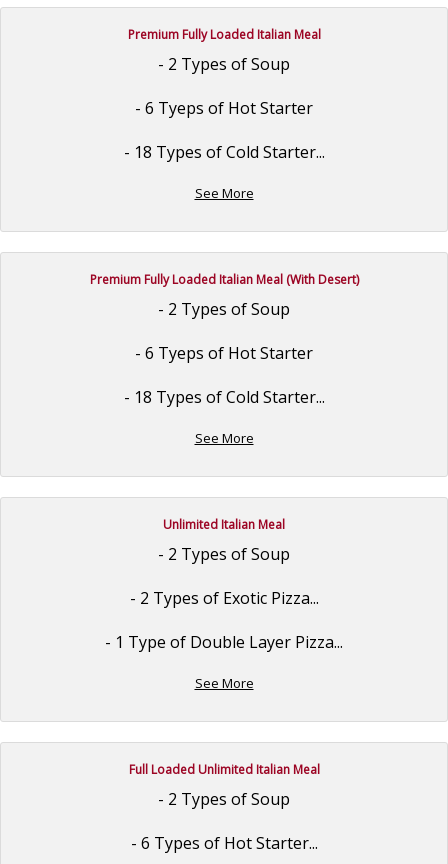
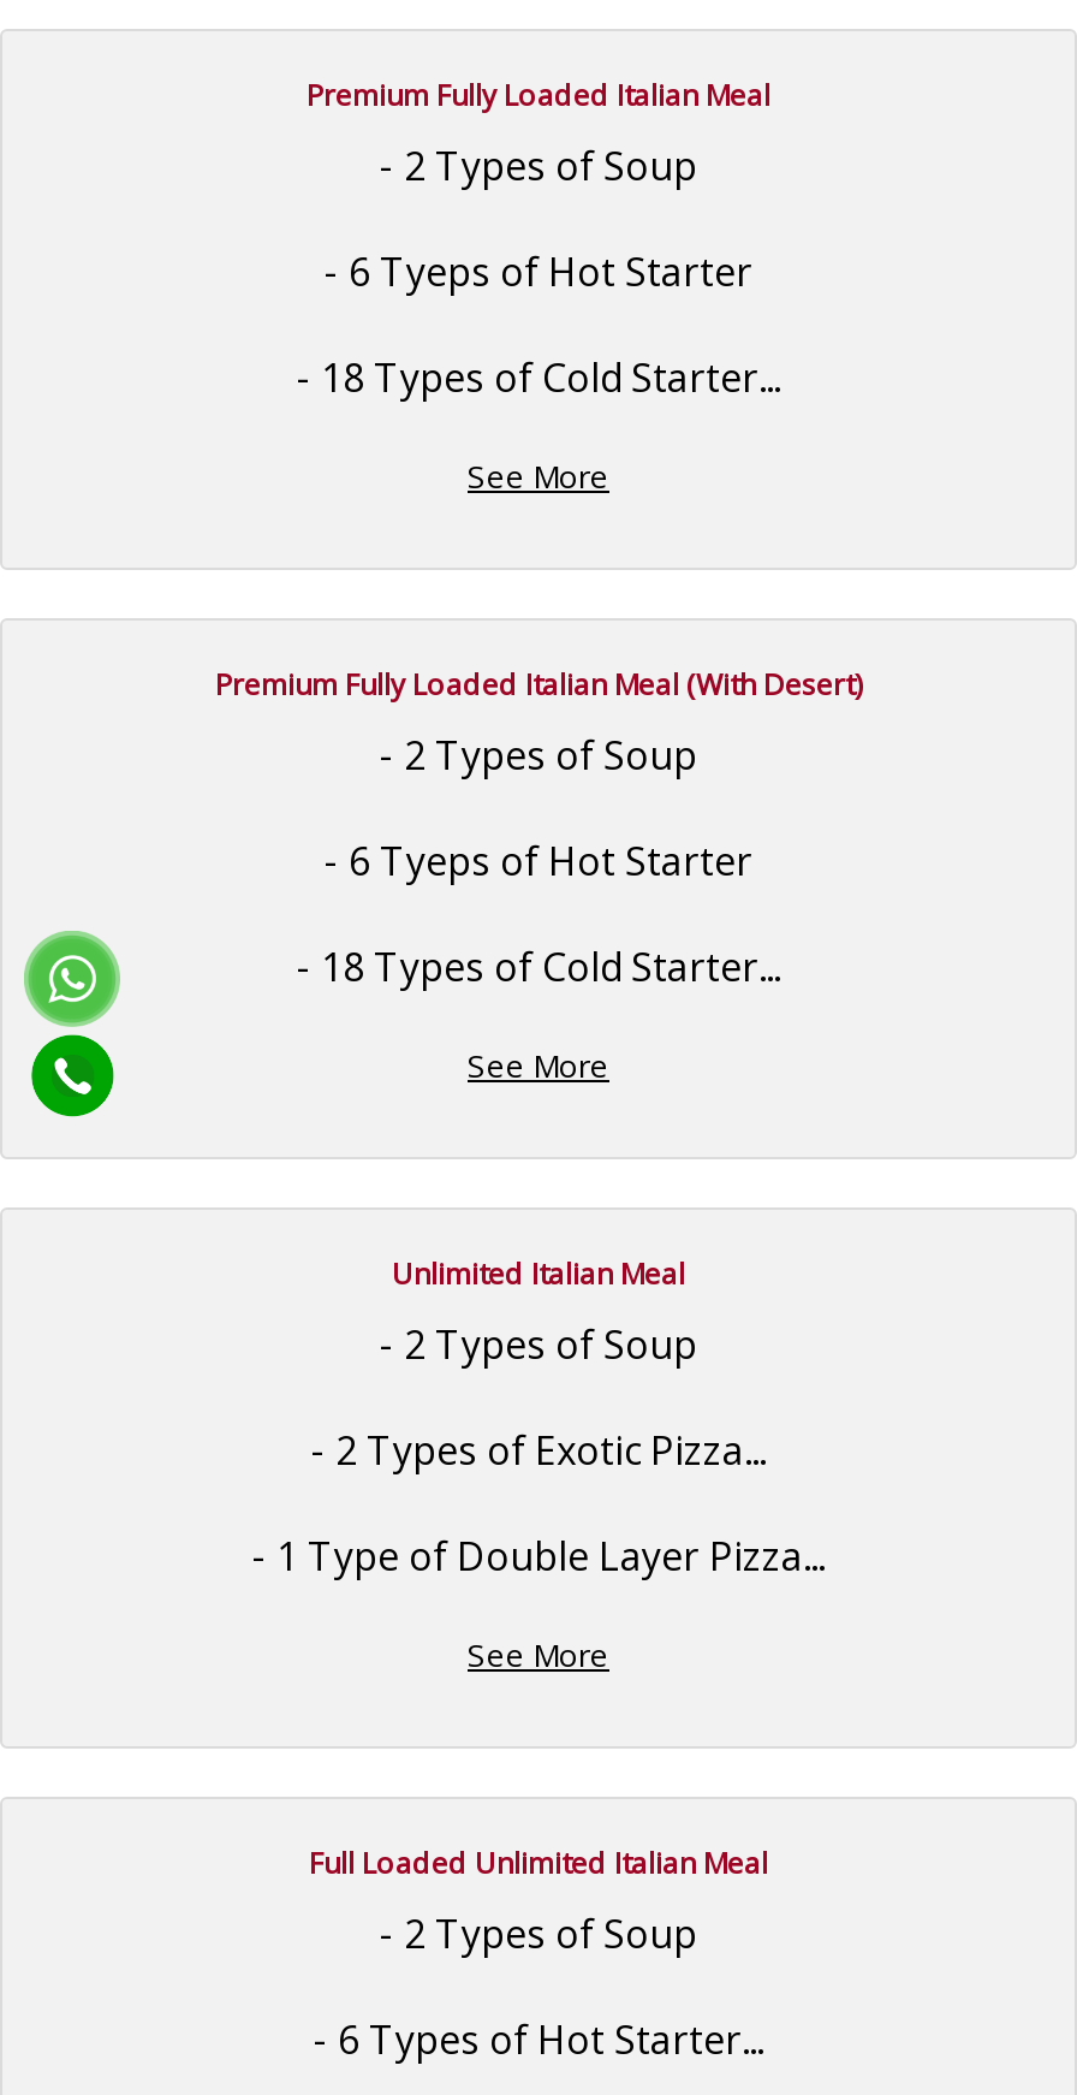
none -> [22,928,123,1121] [image]

